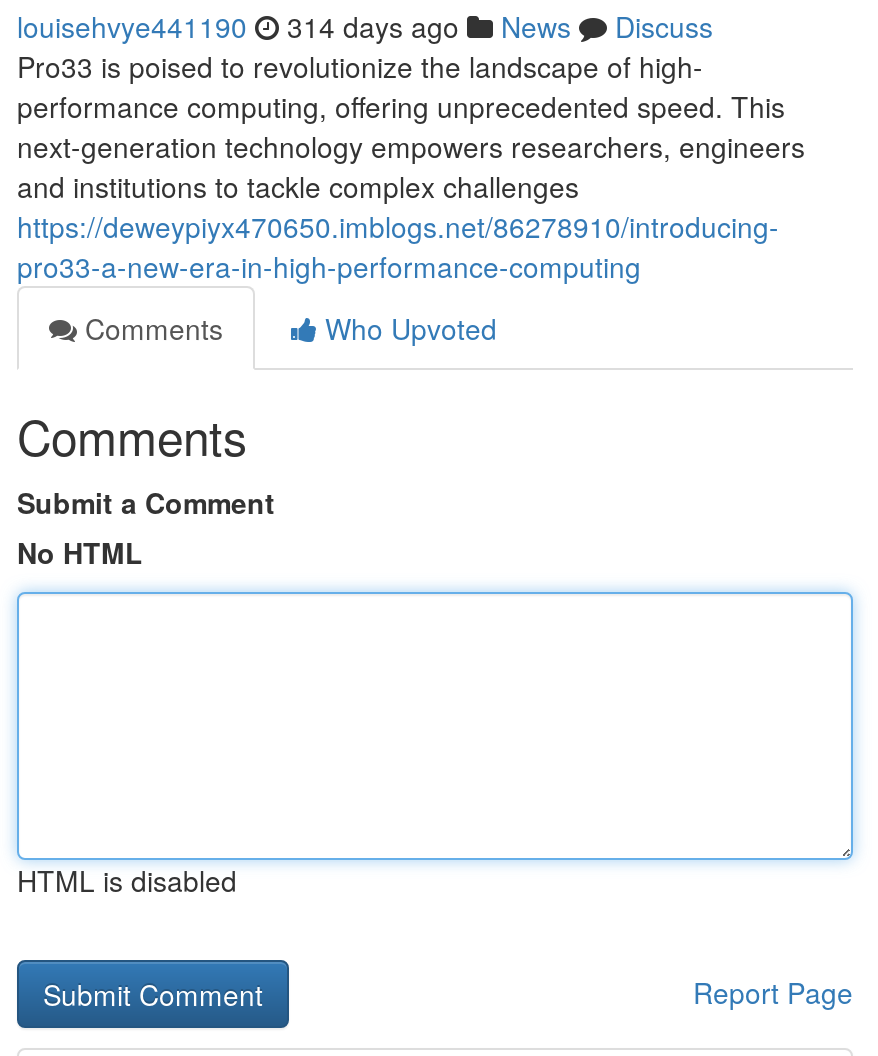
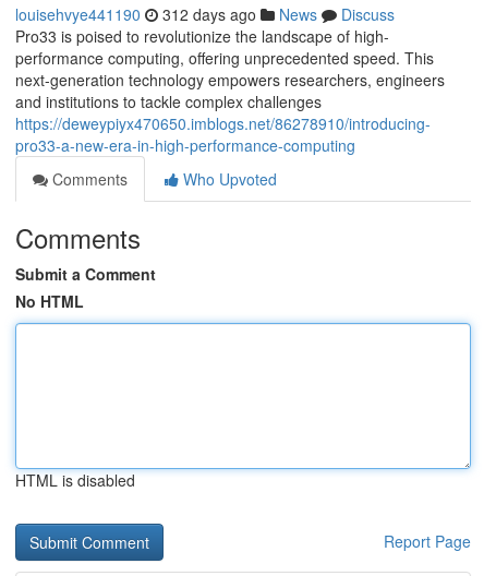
[17,6,713,46] louisehvye441190 314 days ago News Discuss -> [15,3,395,25] louisehvye441190 312 days ago News Discuss

